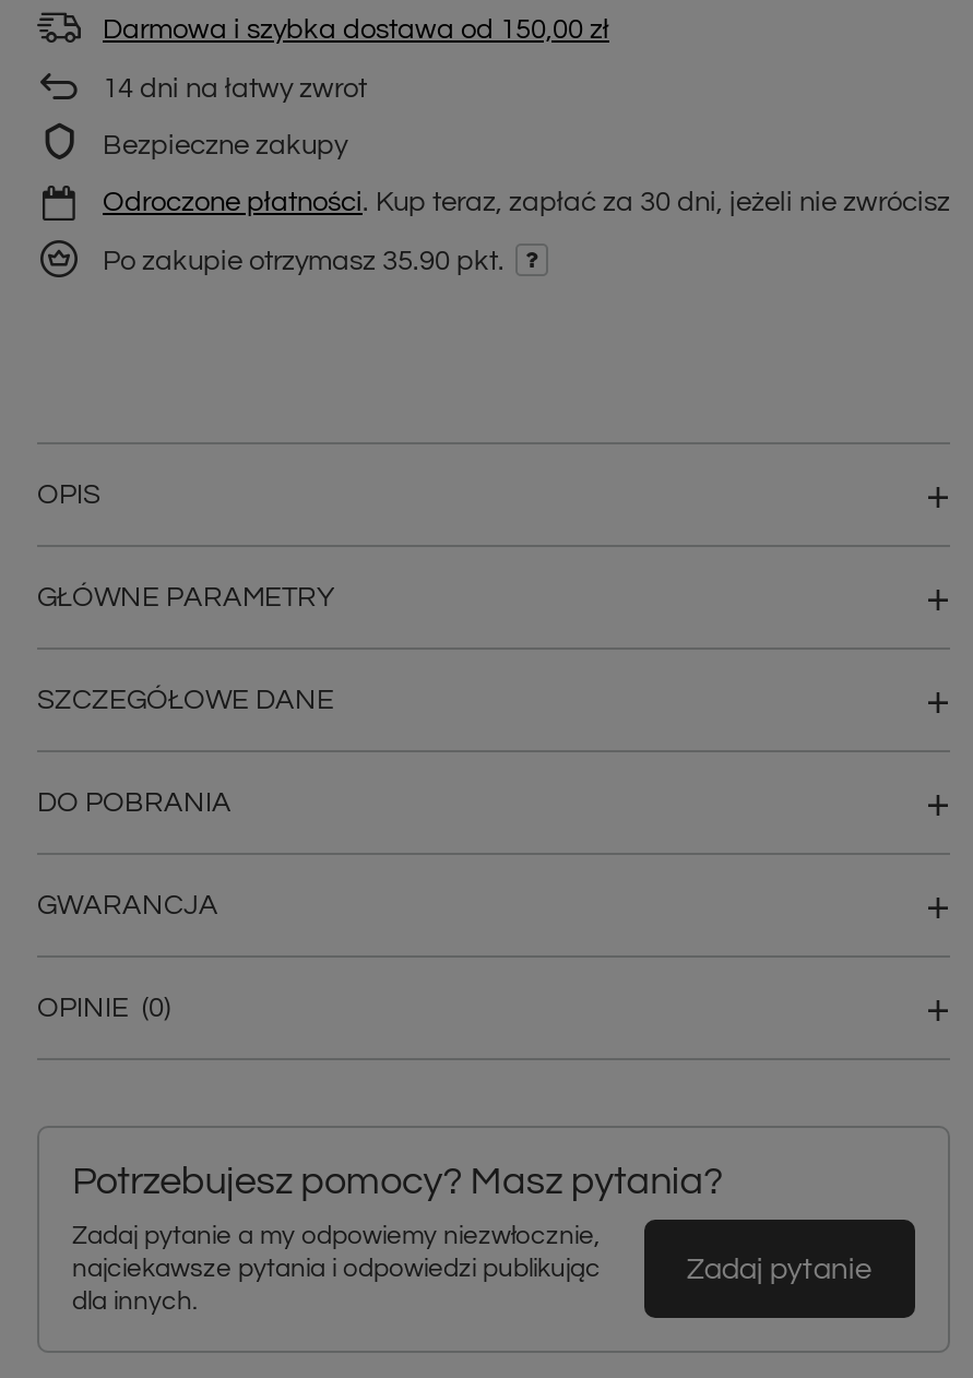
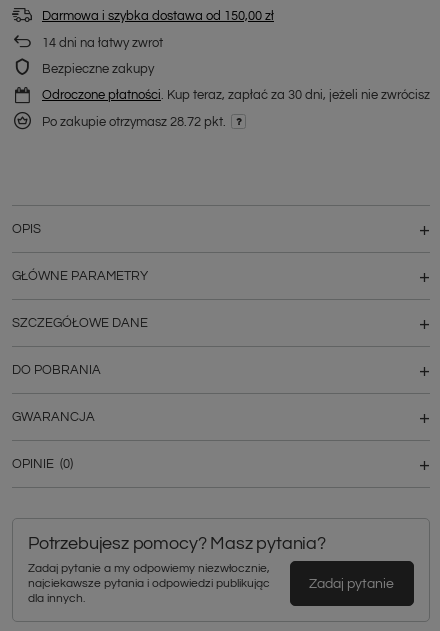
[103,245,505,276] Po zakupie otrzymasz 35.90 pkt. -> [42,115,226,129] Po zakupie otrzymasz 28.72 pkt.

